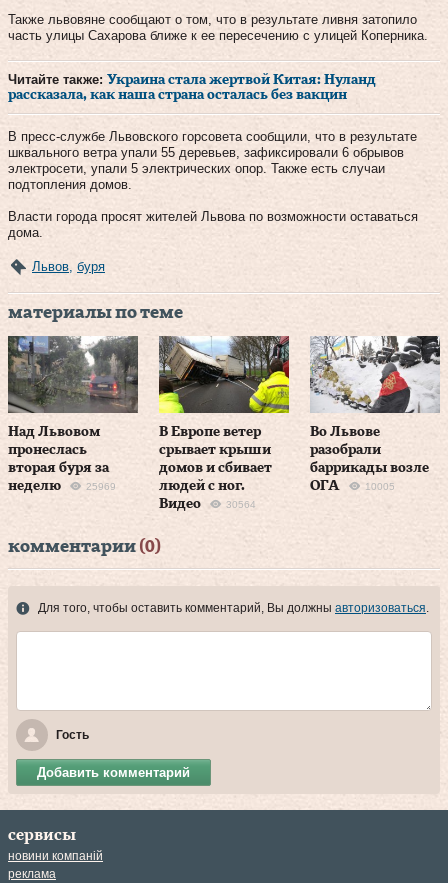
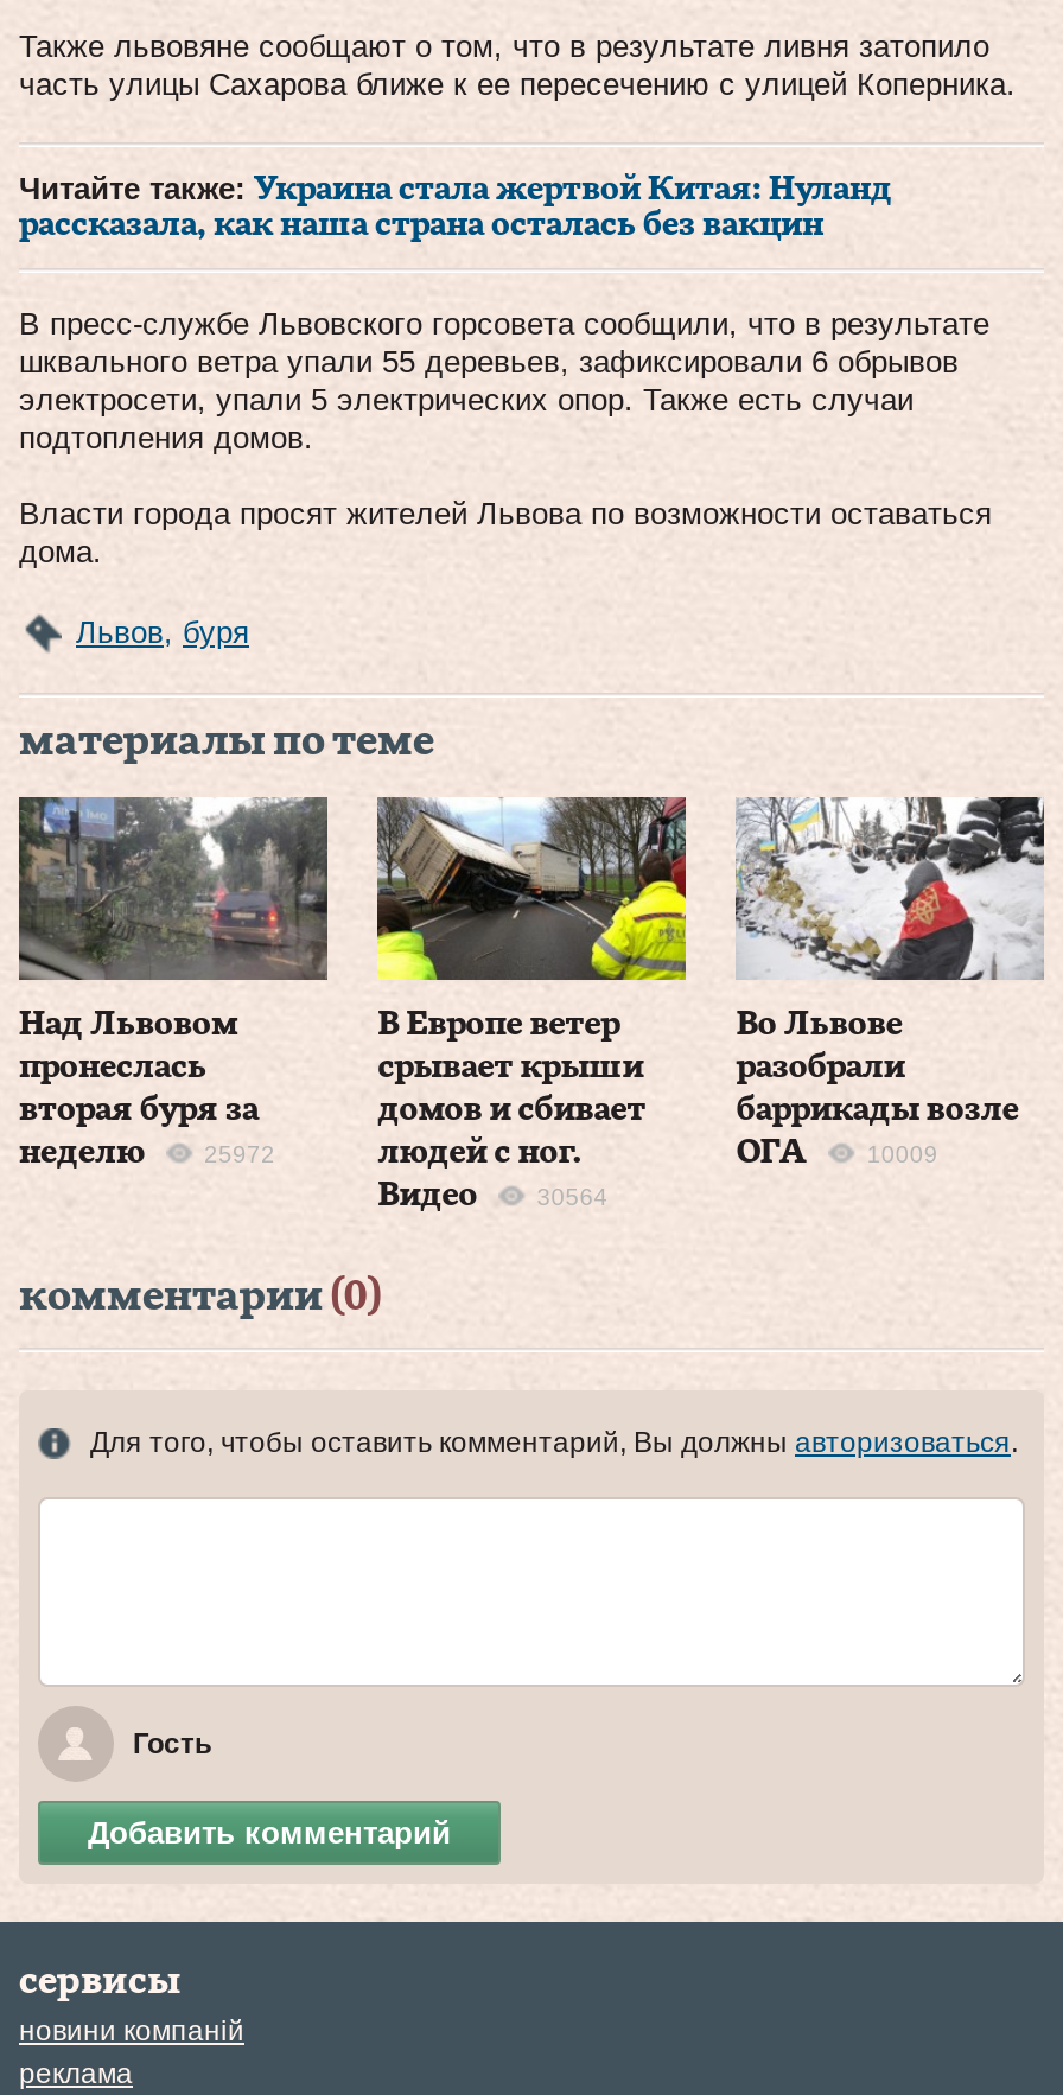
[86,481,116,492] 25969 -> [204,1142,275,1168] 25972
[365,481,395,492] 10005 -> [867,1142,938,1168] 10009

